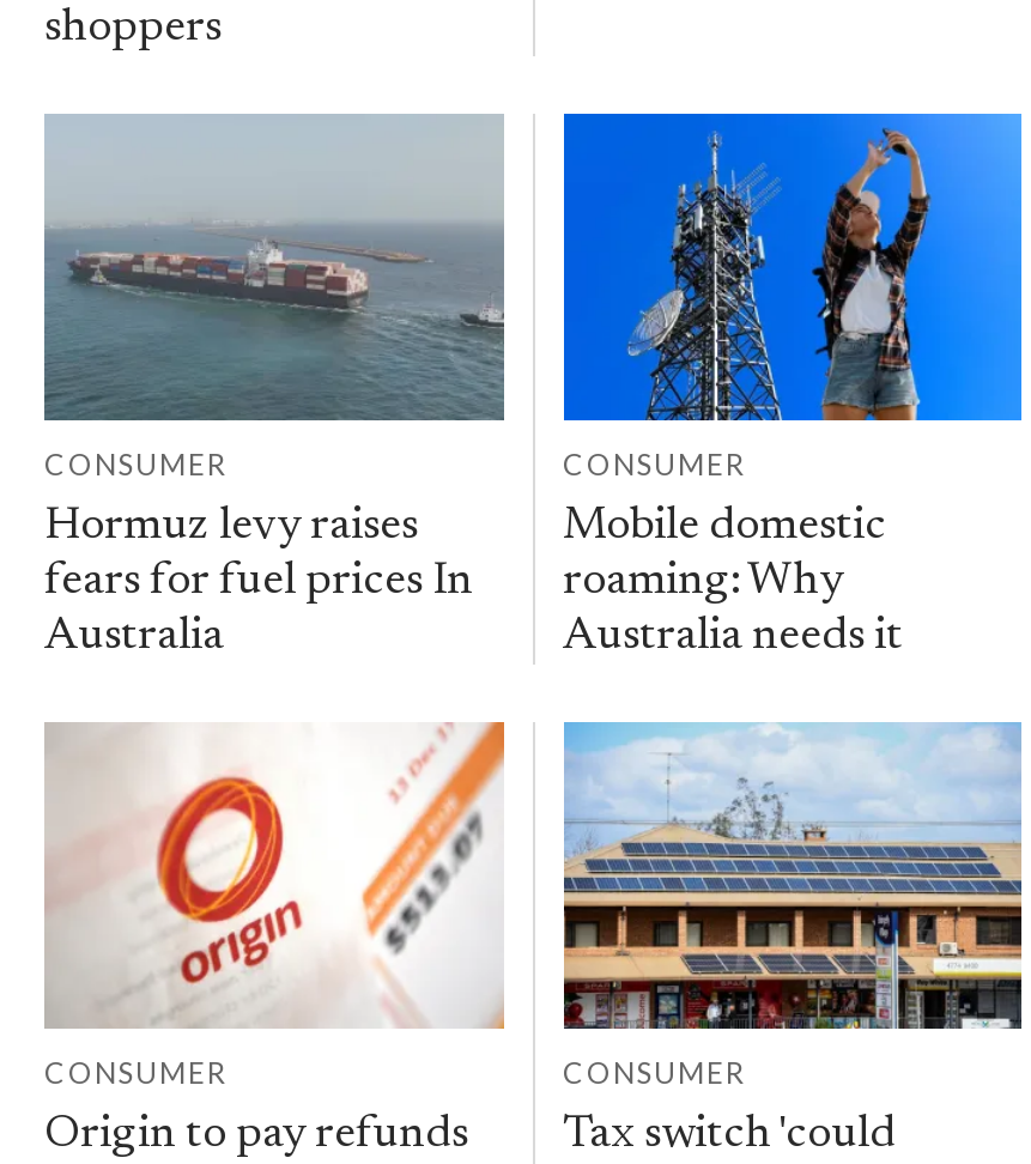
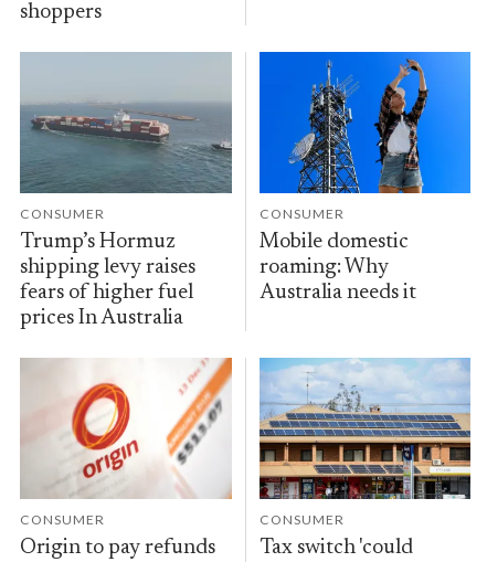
[44,503,473,659] Hormuz levy raises | fears for fuel prices In | Australia -> [20,232,195,329] Trump’s Hormuz | shipping levy raises | fears of higher fuel | prices In Australia

